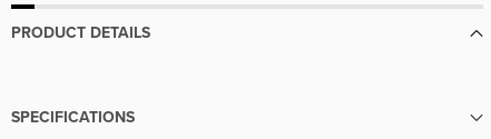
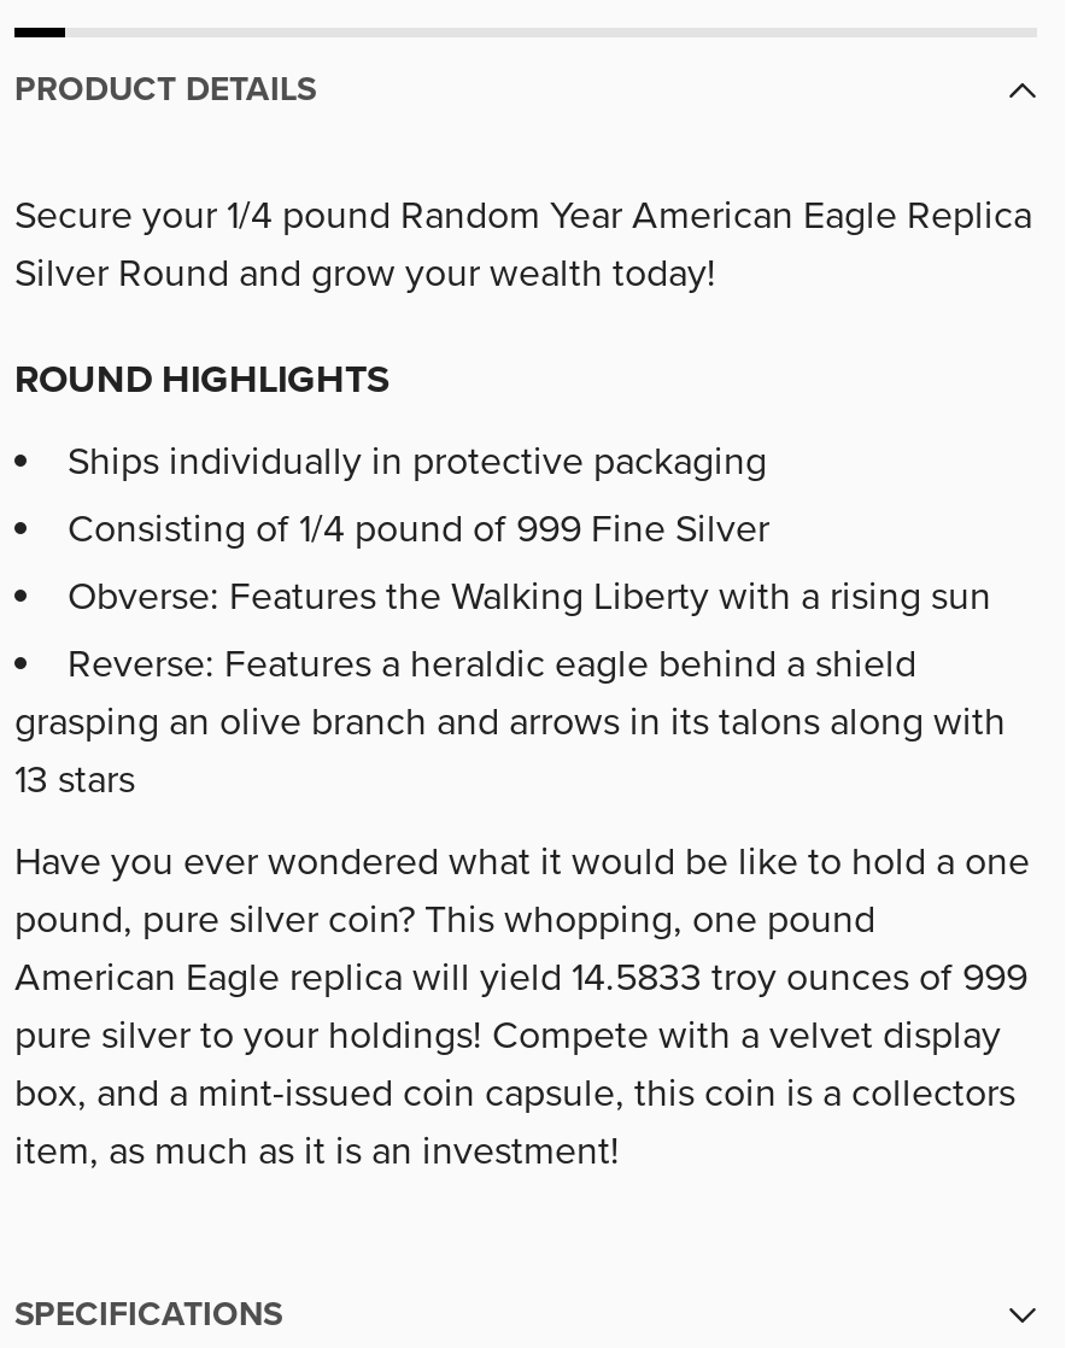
none -> [14,192,1032,1176] Secure your 1/4 pound Random Year American Eagle Replica | Silver Round and grow your wealth today! | ROUND HIGHLIGHTS | Ships individually in protective packaging | Consisting of 1/4 pound of 999 Fine Silver | Obverse: Features the Walking Liberty with a rising sun | Reverse: Features a heraldic eagle behind a shield | grasping an olive branch and arrows in its talons along with | 13 stars | Have you ever wondered what it would be like to hold a one | pound, pure silver coin? This whopping, one pound | American Eagle replica will yield 14.5833 troy ounces of 999 | pure silver to your holdings! Compete with a velvet display | box, and a mint-issued coin capsule, this coin is a collectors | item, as much as it is an investment!

